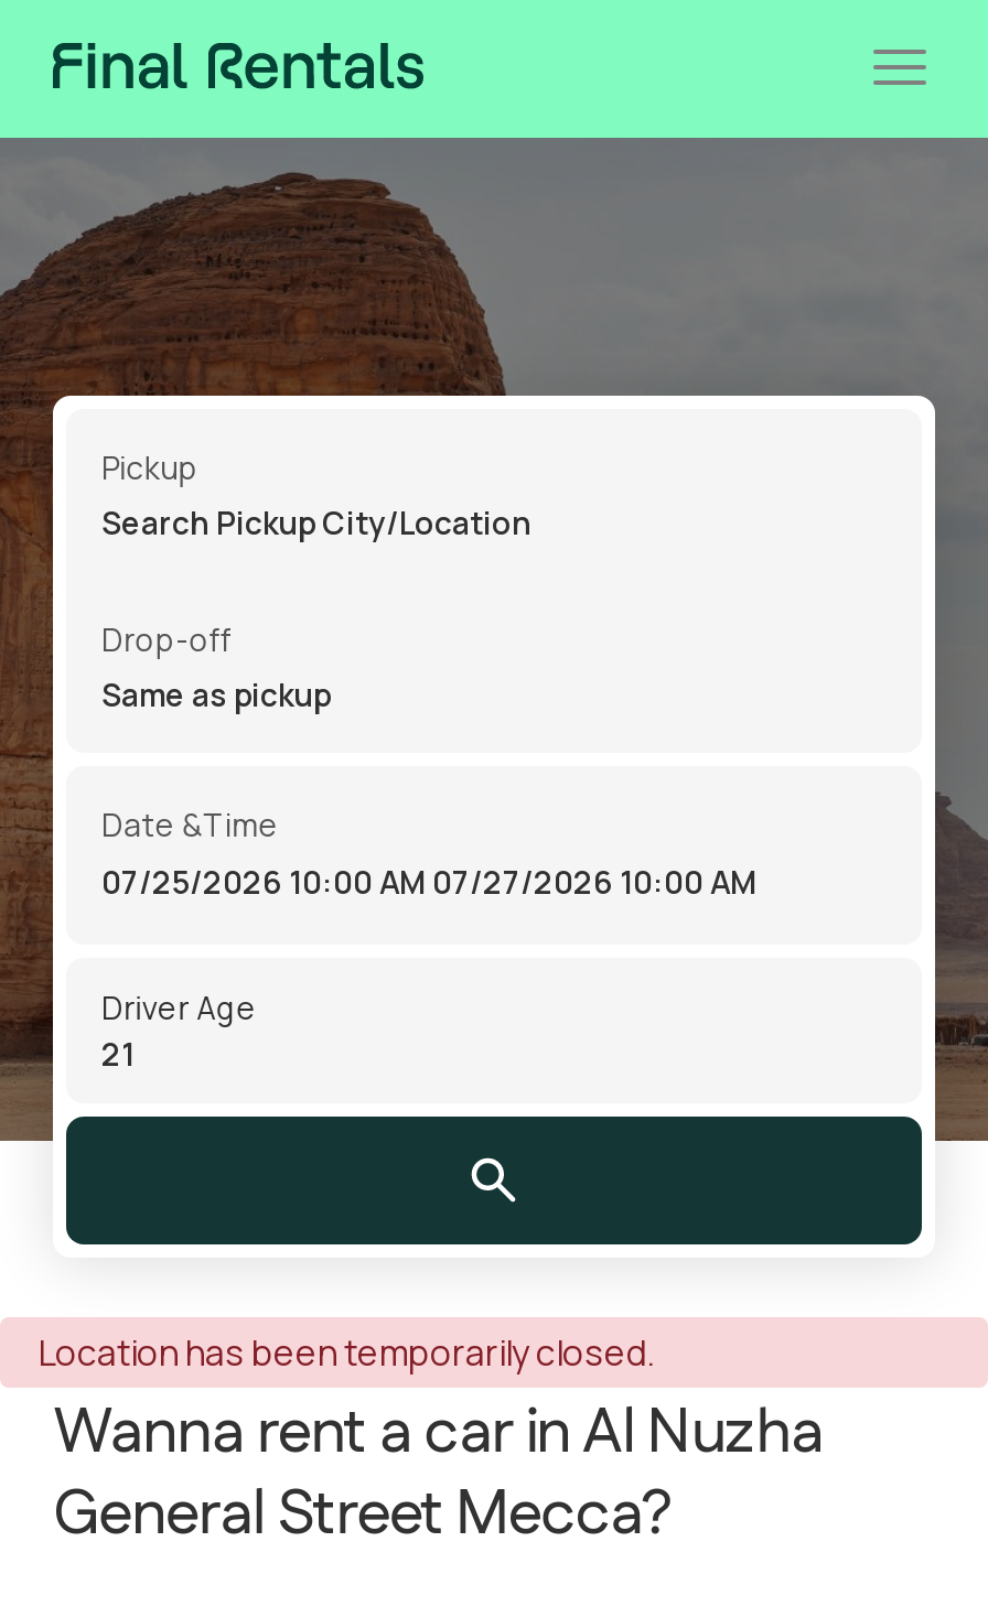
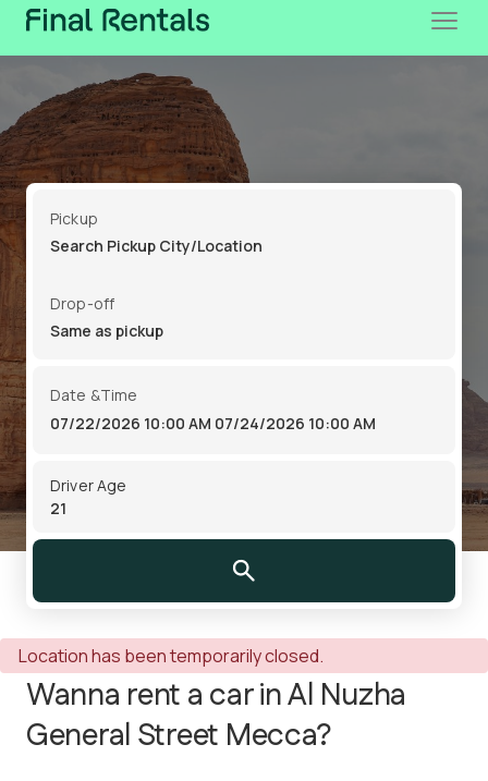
[101,861,756,903] 07/25/2026 10:00 AM 07/27/2026 10:00 AM -> [50,413,376,434] 07/22/2026 10:00 AM 07/24/2026 10:00 AM

